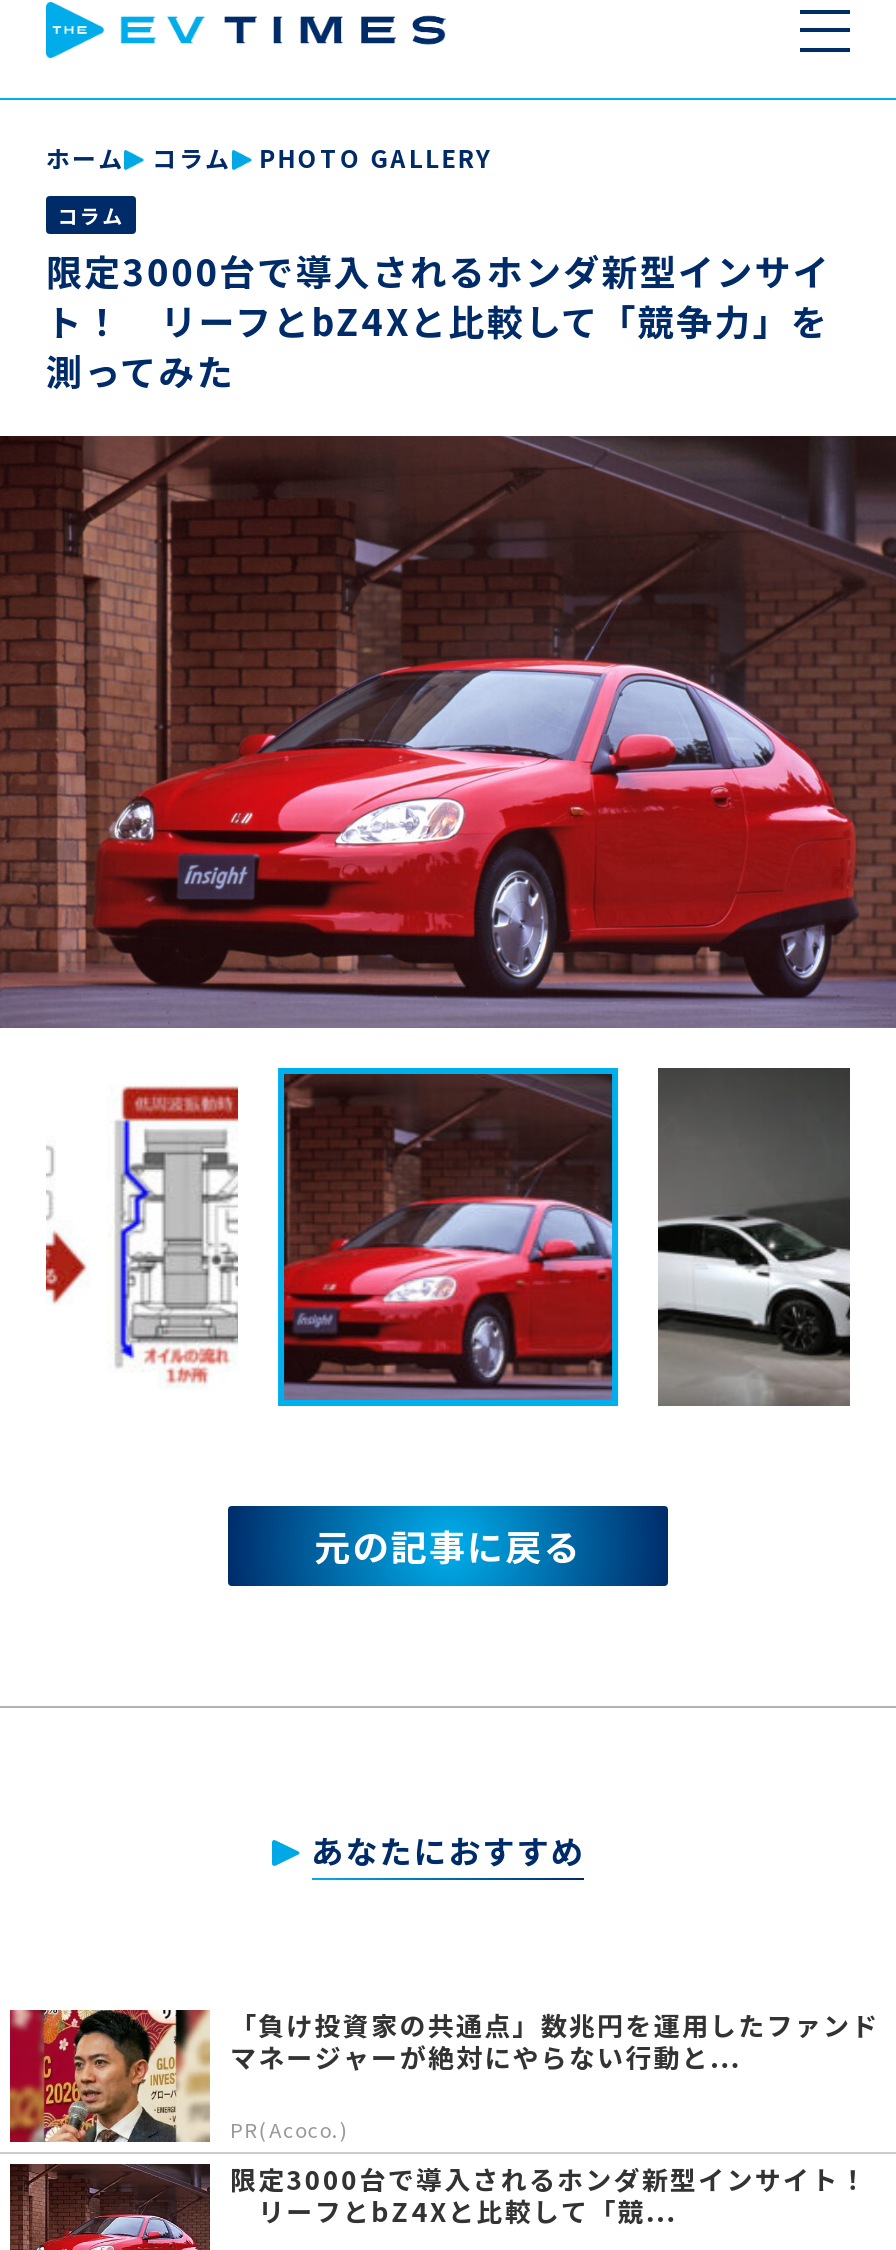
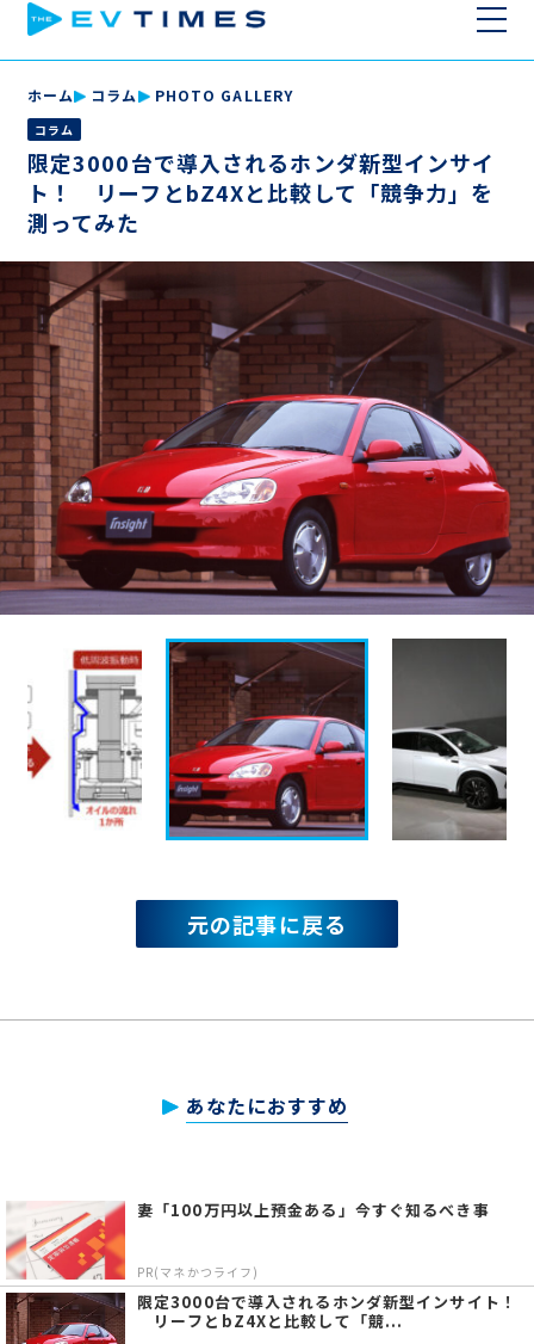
[8,2007,880,2144] [image] | 「負け投資家の共通点」数兆円を運用したファンド | マネージャーが絶対にやらない行動と... -> [6,1199,489,1281] [image] | 妻「100万円以上預金ある」今すぐ知るべき事
[230,2115,350,2145] PR(Acoco.) -> [137,1263,259,1281] PR(マネかつライフ)

